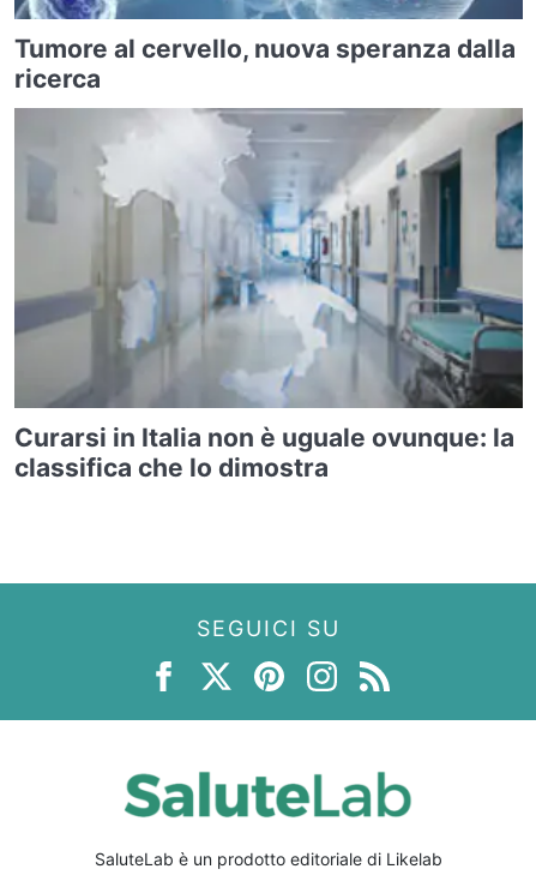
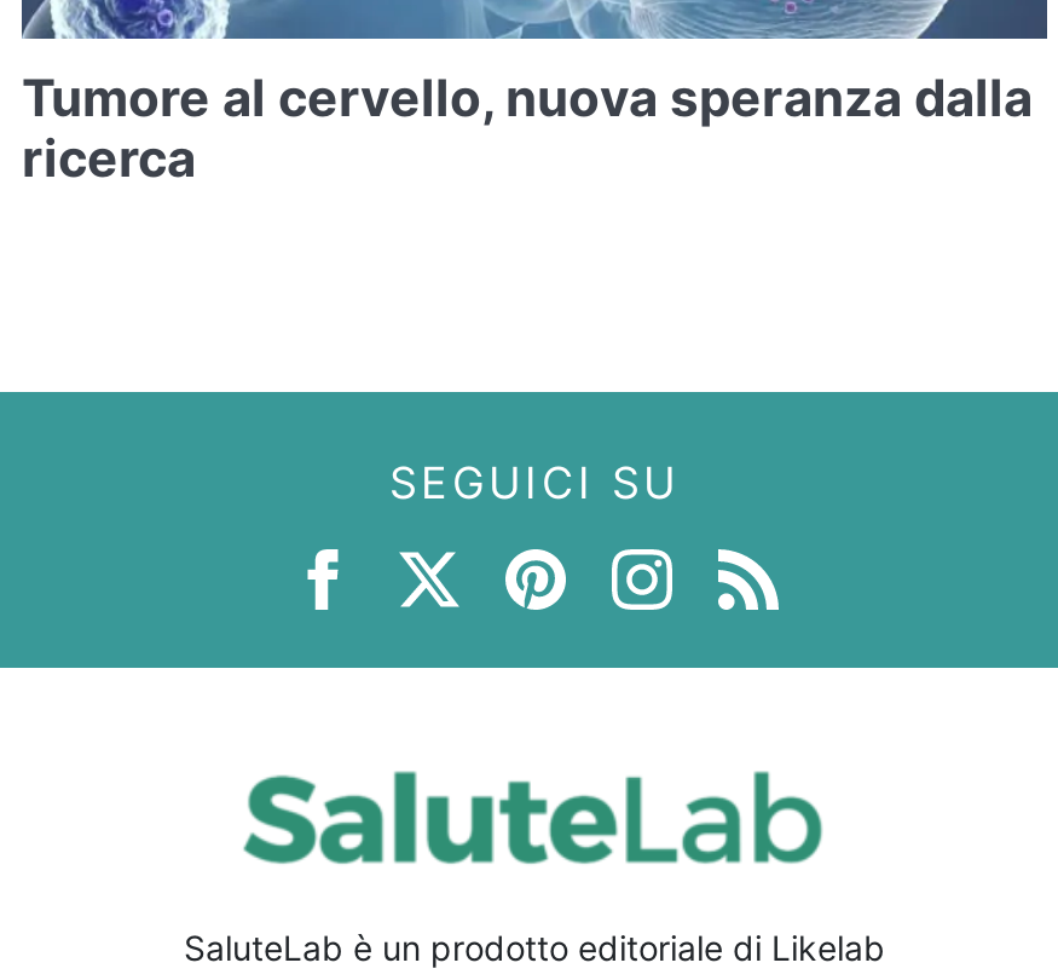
[14,107,524,482] [image] | Curarsi in Italia non è uguale ovunque: la | classifica che lo dimostra -> none

